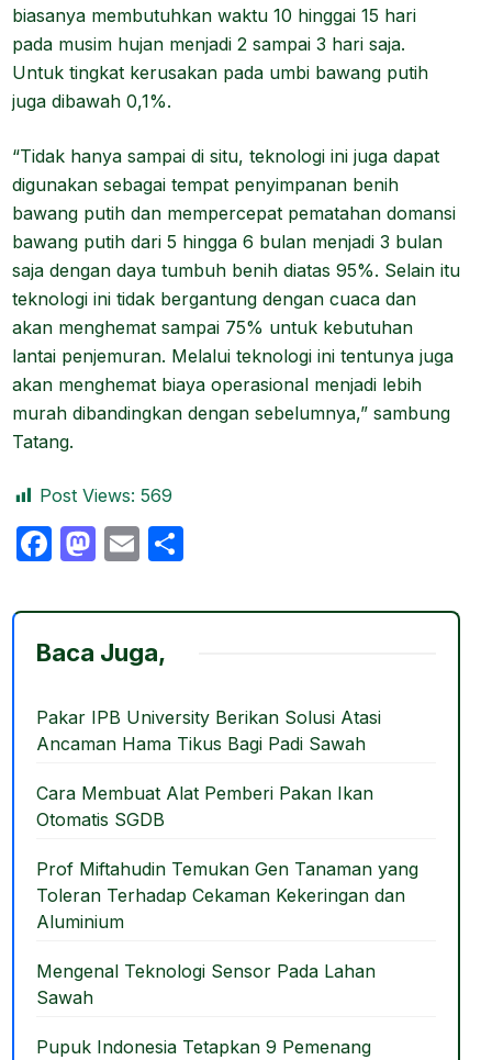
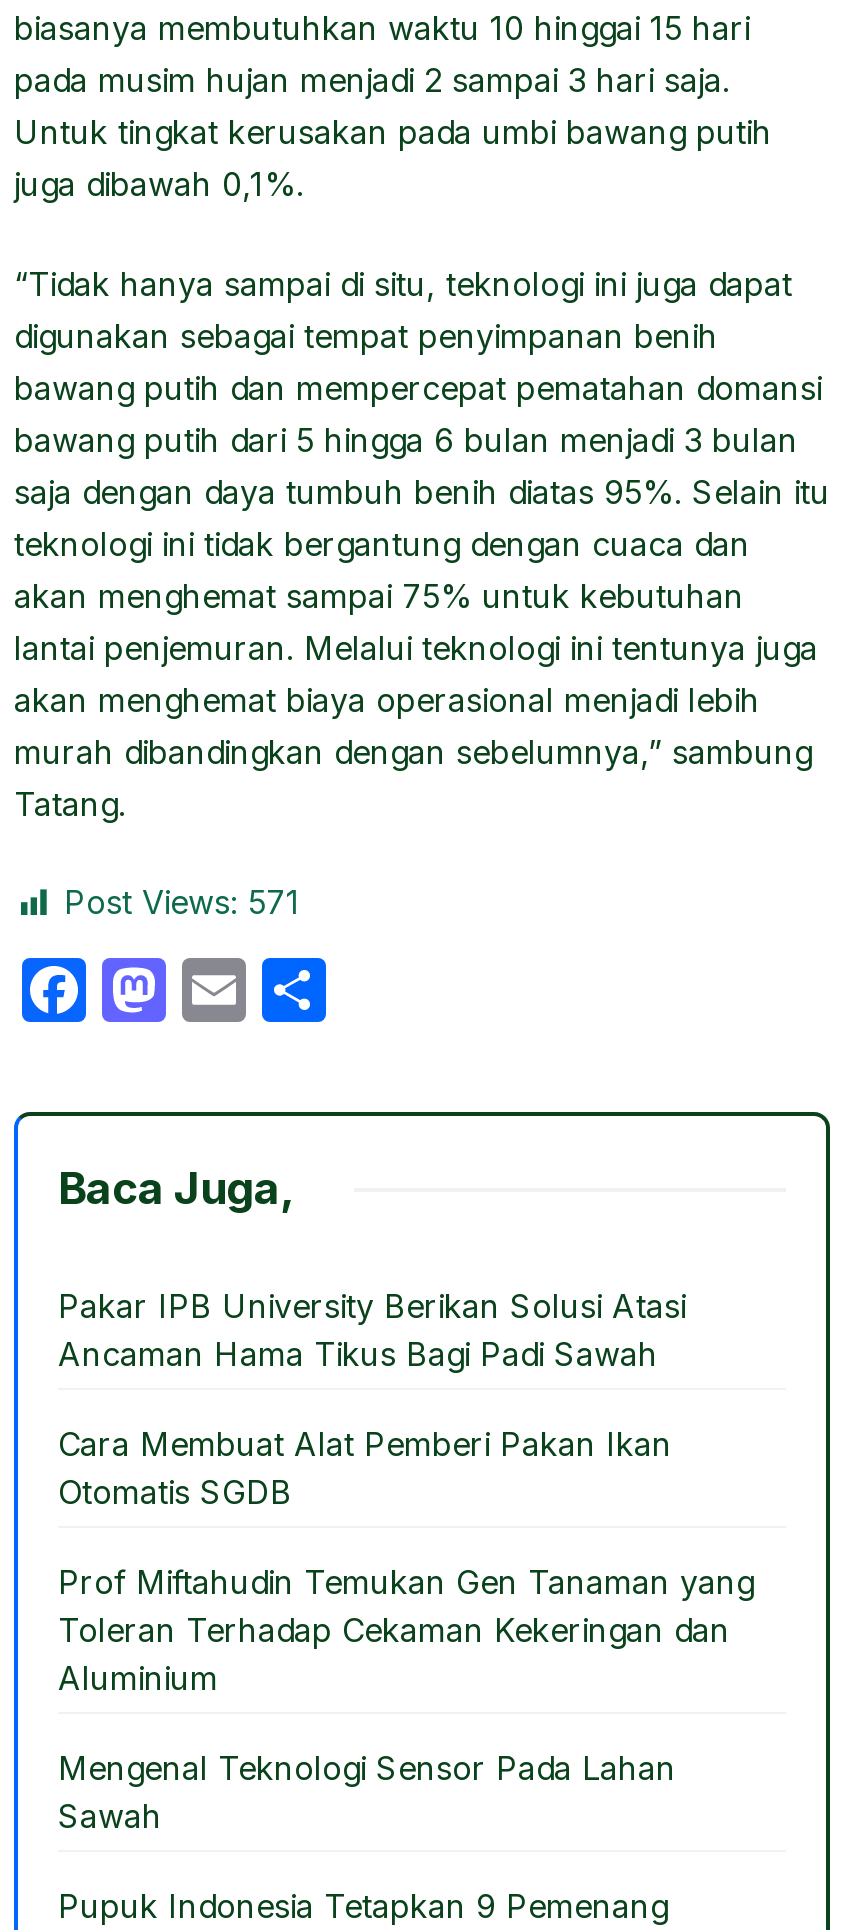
[40,484,172,506] Post Views: 569 -> [64,882,300,922] Post Views: 571

